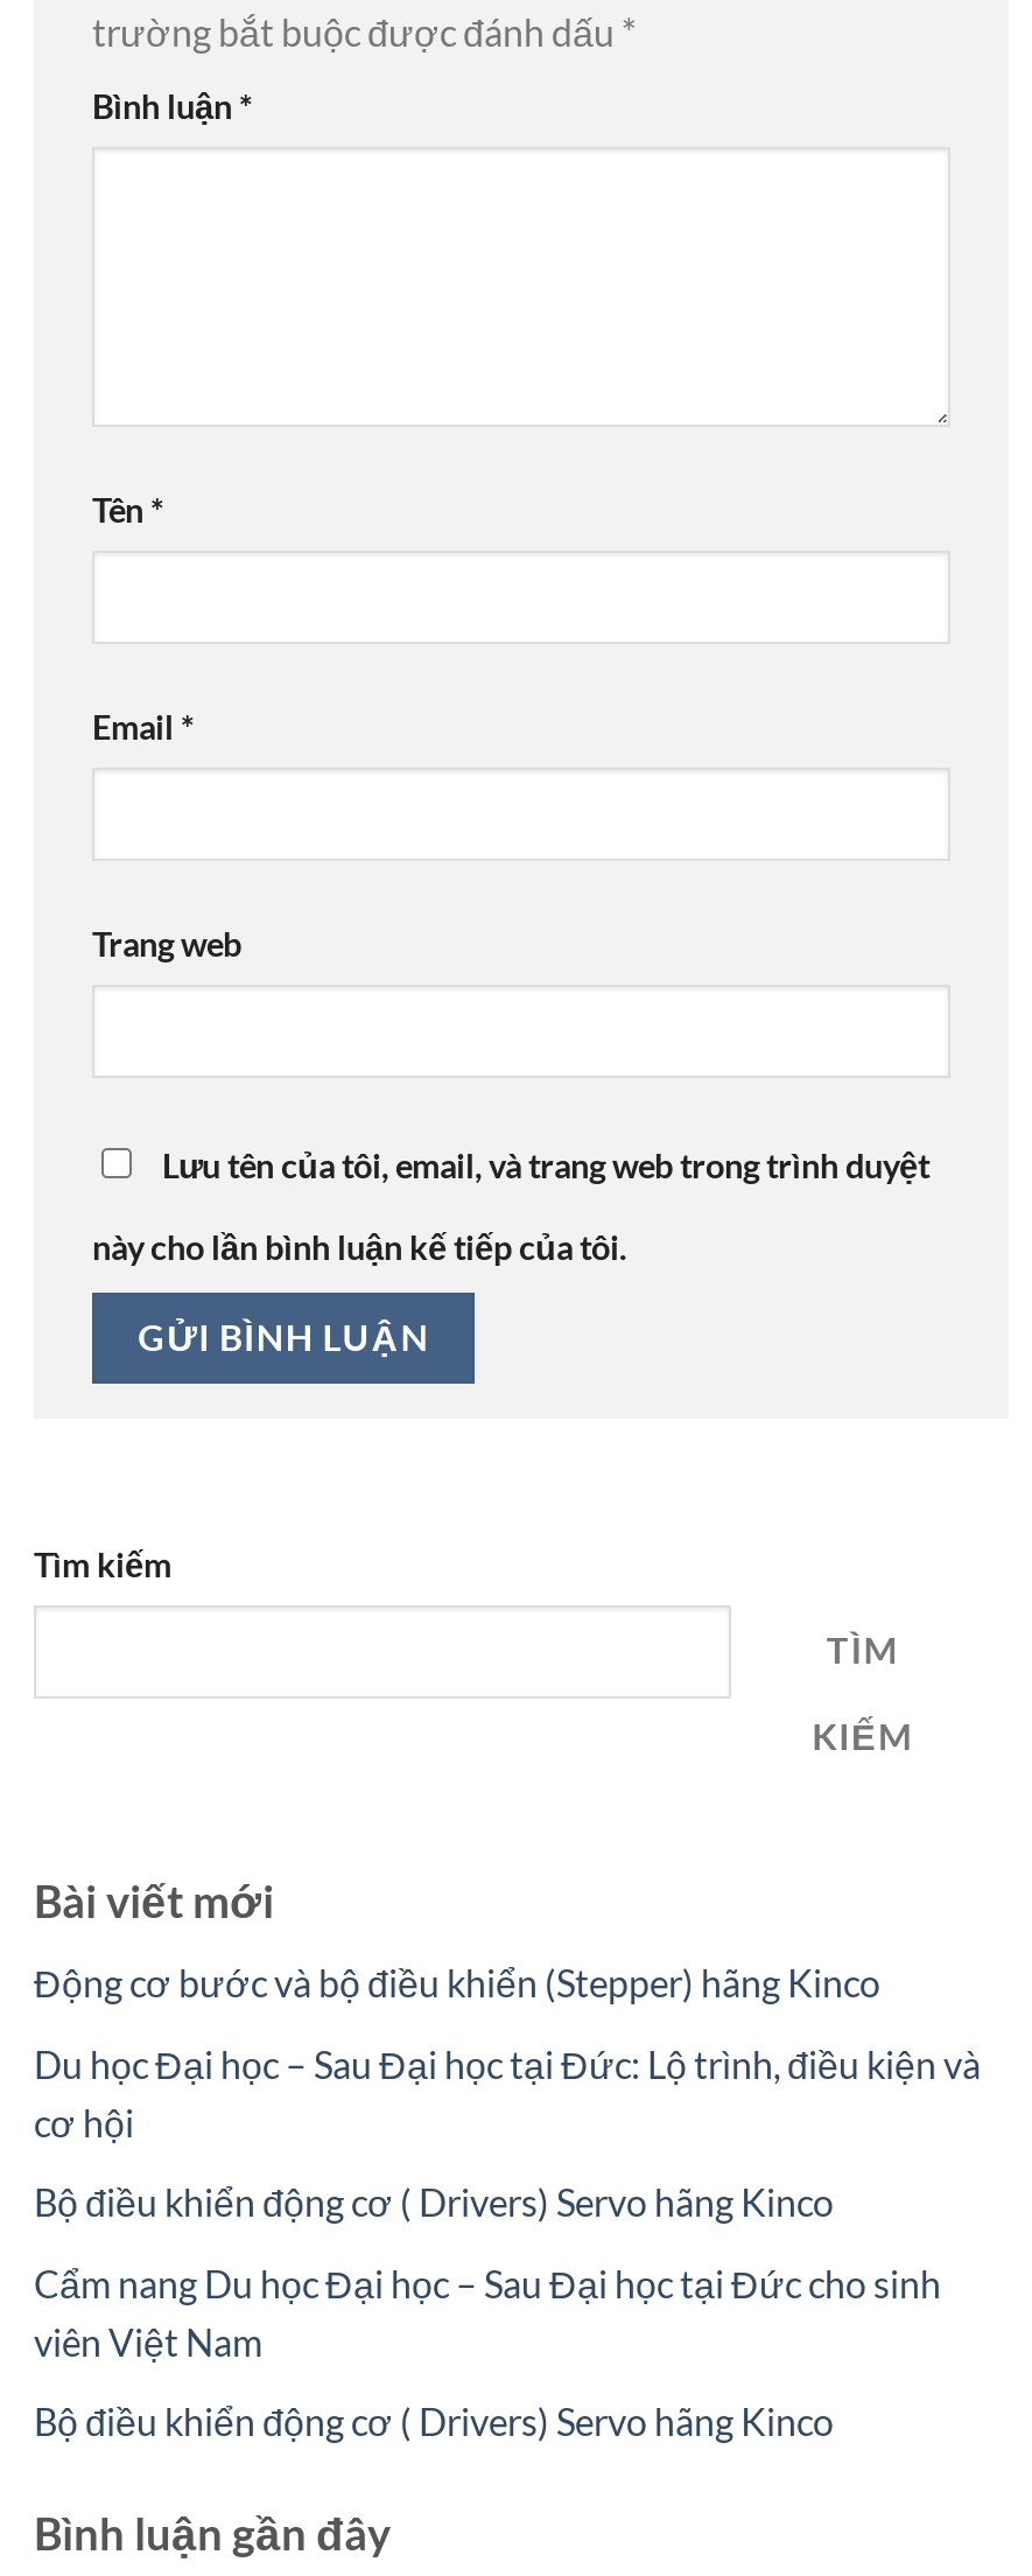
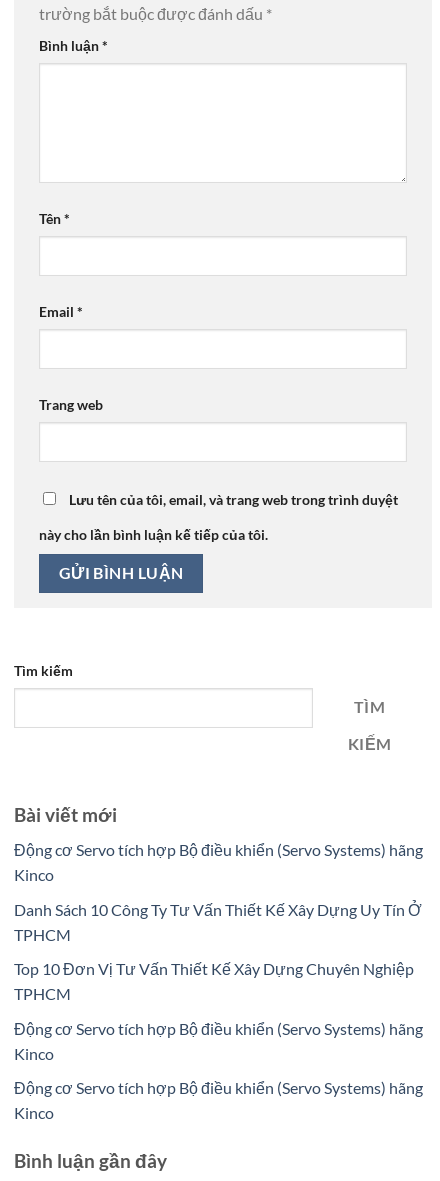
[34,1960,880,2004] Động cơ bước và bộ điều khiển (Stepper) hãng Kinco -> [14,840,423,884] Động cơ Servo tích hợp Bộ điều khiển (Servo Systems) hãng | Kinco
[34,2041,981,2143] Du học Đại học – Sau Đại học tại Đức: Lộ trình, điều kiện và | cơ hội -> [14,900,422,944] Danh Sách 10 Công Ty Tư Vấn Thiết Kế Xây Dựng Uy Tín Ở | TPHCM
[34,2180,834,2224] Bộ điều khiển động cơ ( Drivers) Servo hãng Kinco -> [14,959,414,1003] Top 10 Đơn Vị Tư Vấn Thiết Kế Xây Dựng Chuyên Nghiệp | TPHCM
[34,2261,941,2363] Cẩm nang Du học Đại học – Sau Đại học tại Đức cho sinh | viên Việt Nam -> [14,1019,423,1063] Động cơ Servo tích hợp Bộ điều khiển (Servo Systems) hãng | Kinco
[34,2399,834,2444] Bộ điều khiển động cơ ( Drivers) Servo hãng Kinco -> [14,1078,423,1122] Động cơ Servo tích hợp Bộ điều khiển (Servo Systems) hãng | Kinco

